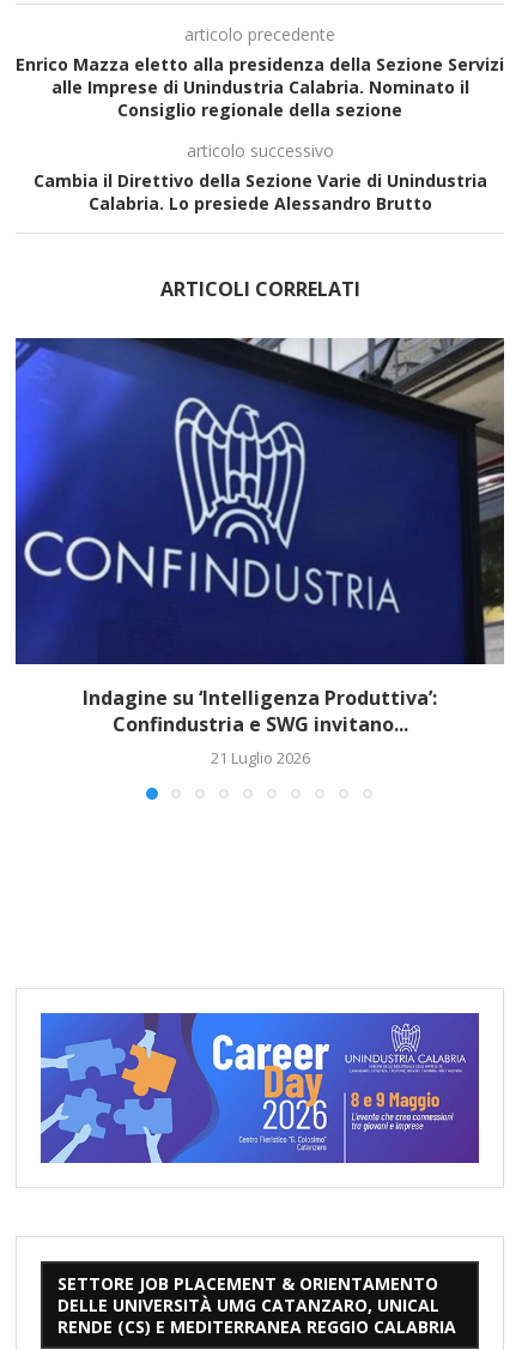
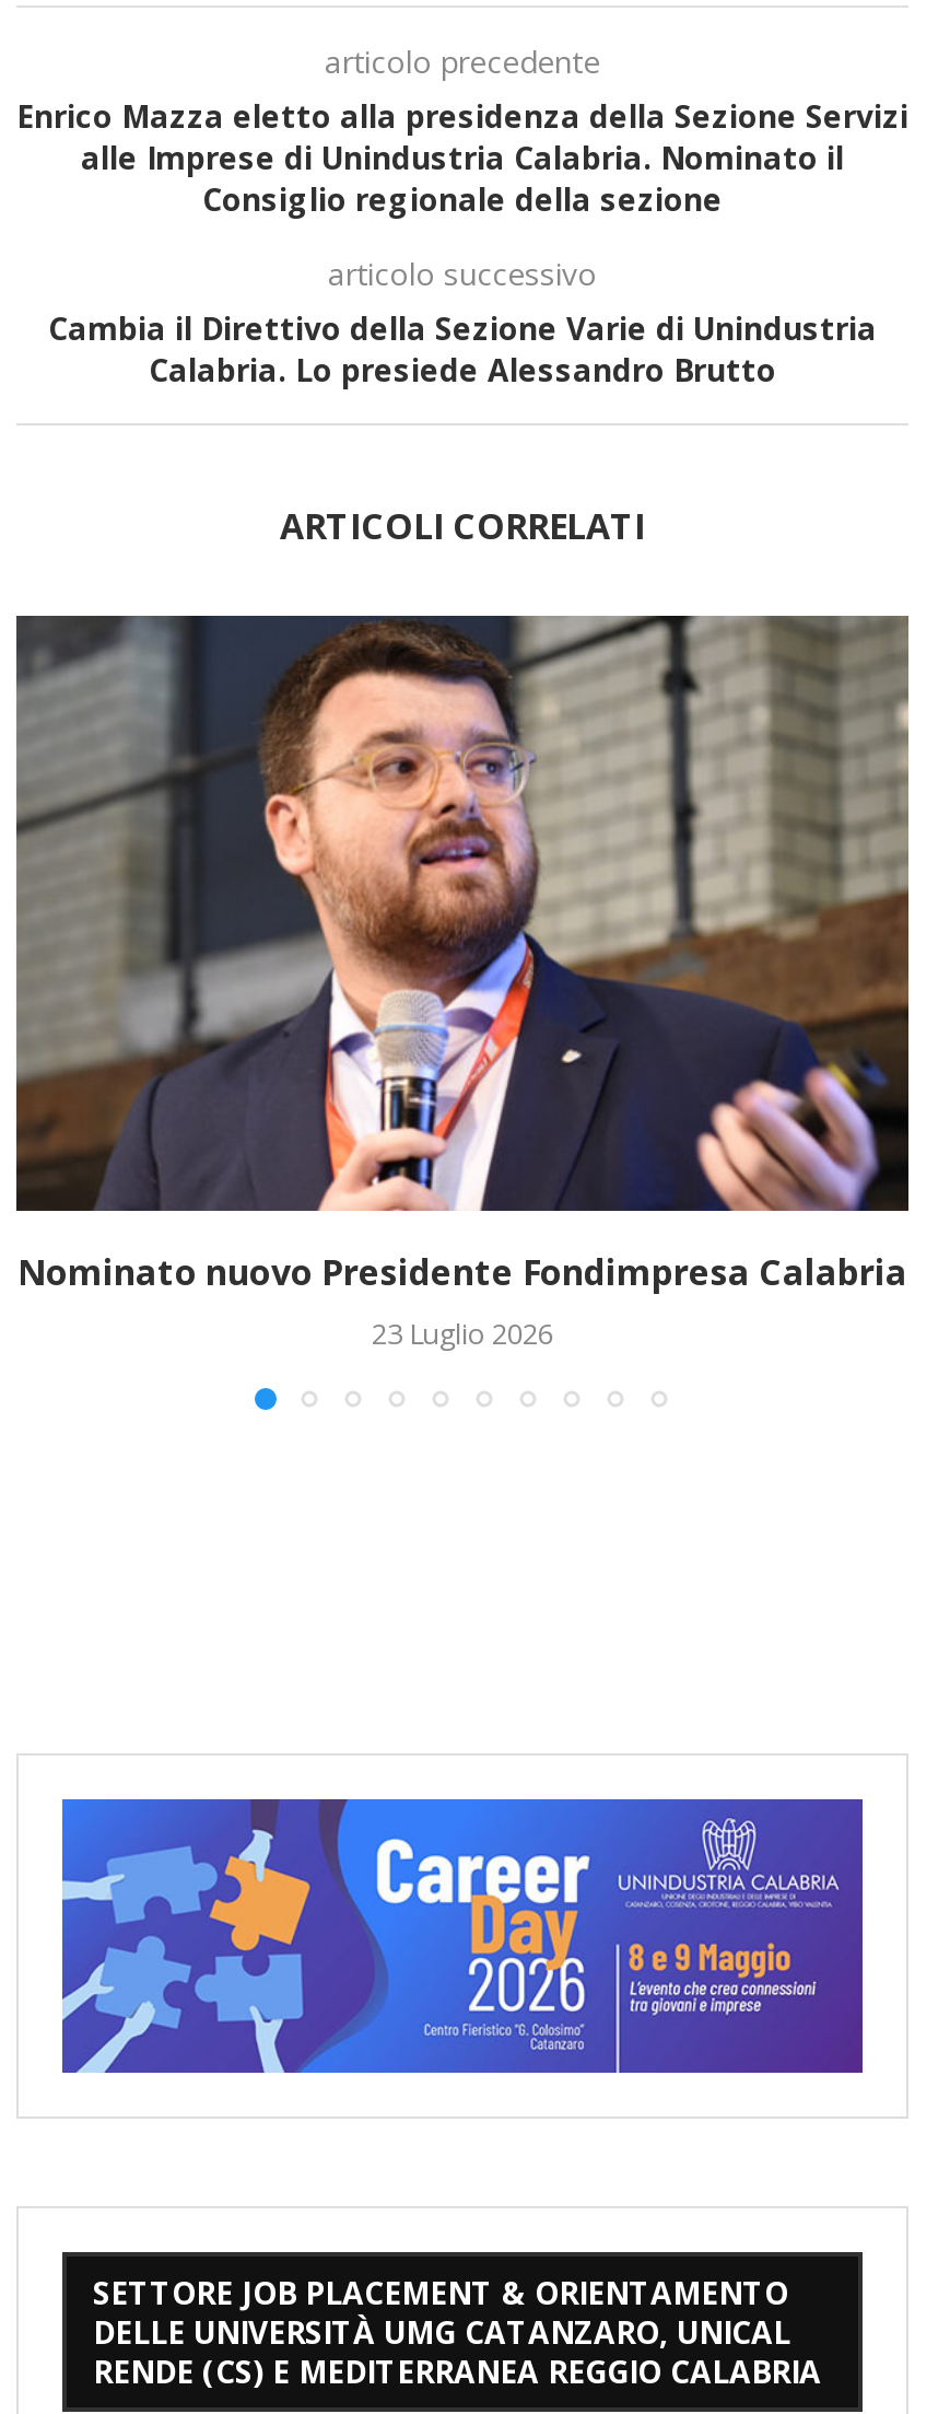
[14,337,505,768] [image] | Indagine su ‘Intelligenza Produttiva’: | Confindustria e SWG invitano... | 21 Luglio 2026 -> [14,614,908,1353] [image] | Nominato nuovo Presidente Fondimpresa Calabria | 23 Luglio 2026

